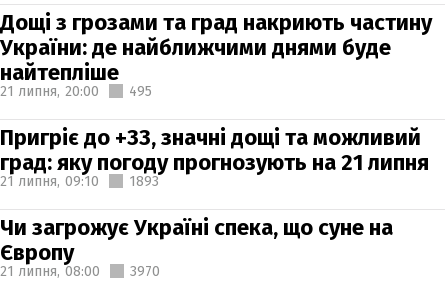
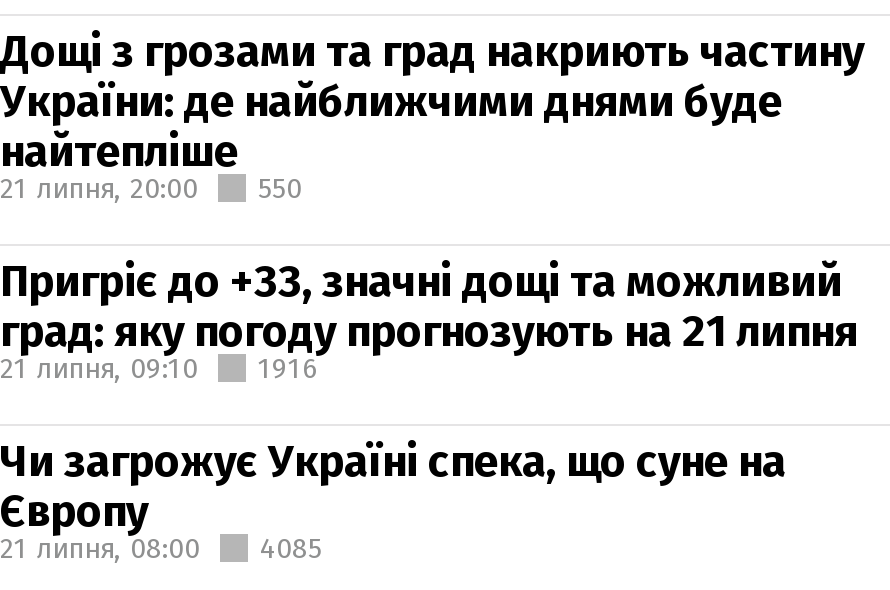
[0,82,152,99] 21 липня, 20:00 495 -> [0,171,302,205] 21 липня, 20:00 550
[129,172,159,189] 1893 -> [258,351,318,385] 1916
[0,262,160,279] 21 липня, 08:00 3970 -> [0,531,322,565] 21 липня, 08:00 4085

